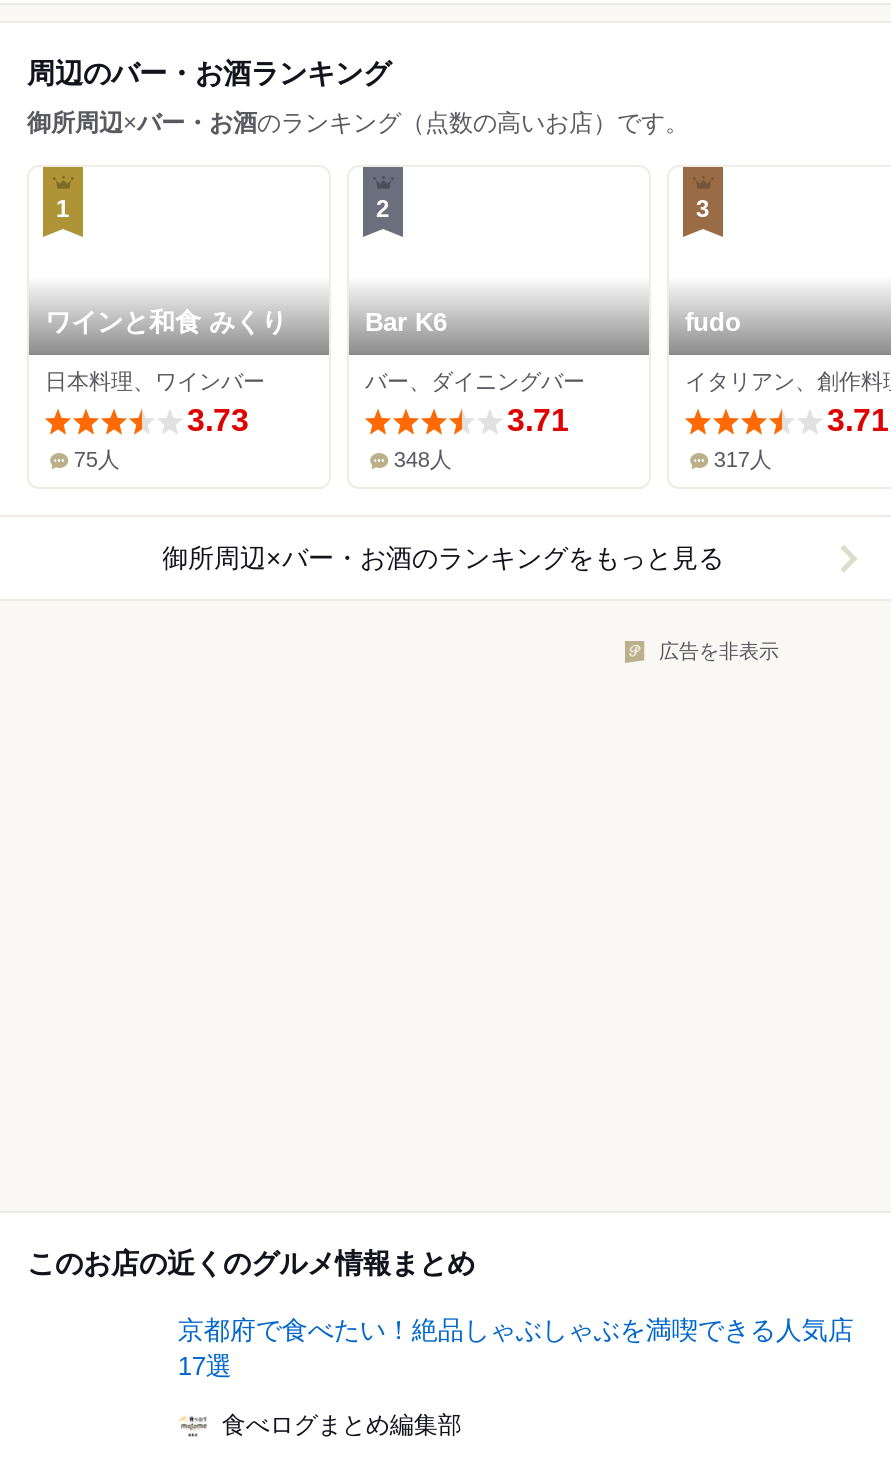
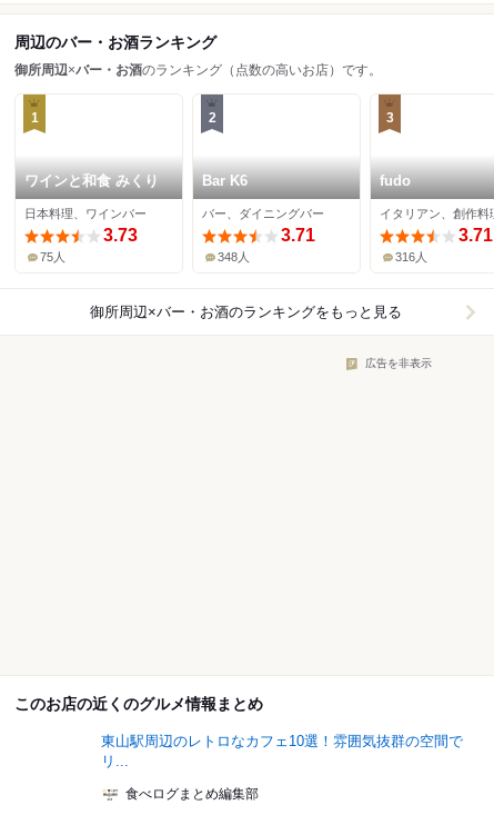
[714,448,772,472] 317人 -> [396,251,428,264] 316人
[178,1316,854,1382] 京都府で食べたい！絶品しゃぶしゃぶを満喫できる人気店 | 17選 -> [100,733,462,770] 東山駅周辺のレトロなカフェ10選！雰囲気抜群の空間で | リ...

